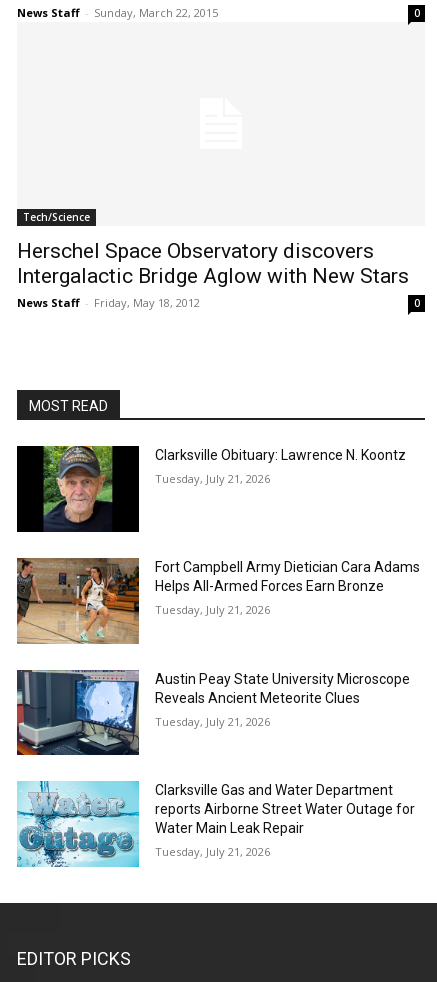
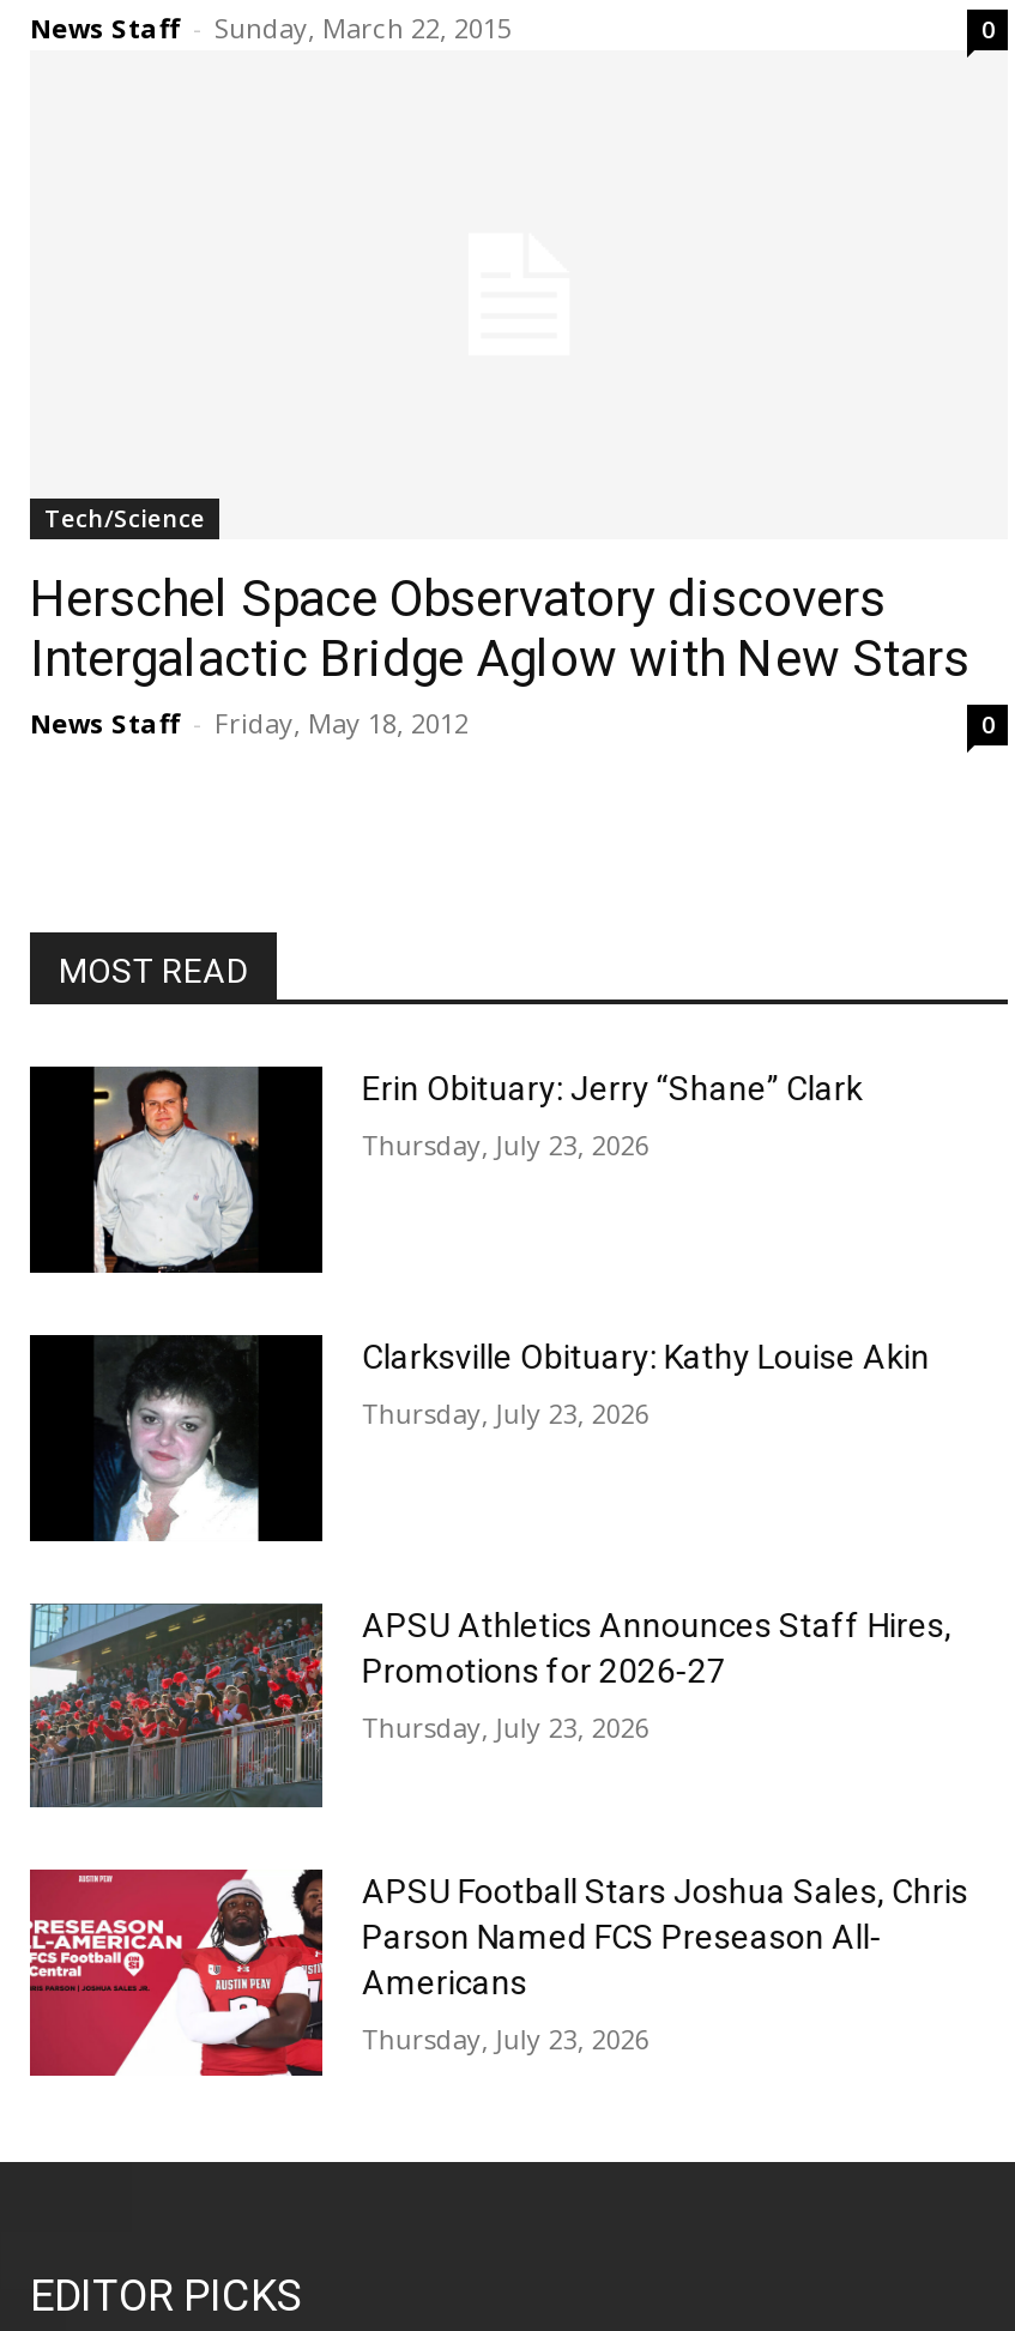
[43,446,113,532] [image] -> [92,1067,258,1275] [image]
[155,447,406,463] Clarksville Obituary: Lawrence N. Koontz -> [362,1070,863,1108] Erin Obituary: Jerry “Shane” Clark
[155,471,270,486] Tuesday, July 21, 2026 -> [362,1127,649,1163] Thursday, July 23, 2026
[16,557,420,645] [image] | Fort Campbell Army Dietician Cara Adams | Helps All-Armed Forces Earn Bronze -> [28,1333,930,1544] [image] | Clarksville Obituary: Kathy Louise Akin
[155,602,270,617] Tuesday, July 21, 2026 -> [362,1395,649,1431] Thursday, July 23, 2026
[16,670,410,756] [image] | Austin Peay State University Microscope | Reveals Ancient Meteorite Clues -> [30,1604,951,1810] [image] | APSU Athletics Announces Staff Hires, | Promotions for 2026-27
[155,714,270,729] Tuesday, July 21, 2026 -> [362,1708,649,1744] Thursday, July 23, 2026
[16,780,415,868] [image] | Clarksville Gas and Water Department | reports Airborne Street Water Outage for | Water Main Leak Repair -> [28,1867,968,2078] [image] | APSU Football Stars Joshua Sales, Chris | Parson Named FCS Preseason All- | Americans
[155,844,270,859] Tuesday, July 21, 2026 -> [362,2021,649,2057] Thursday, July 23, 2026

